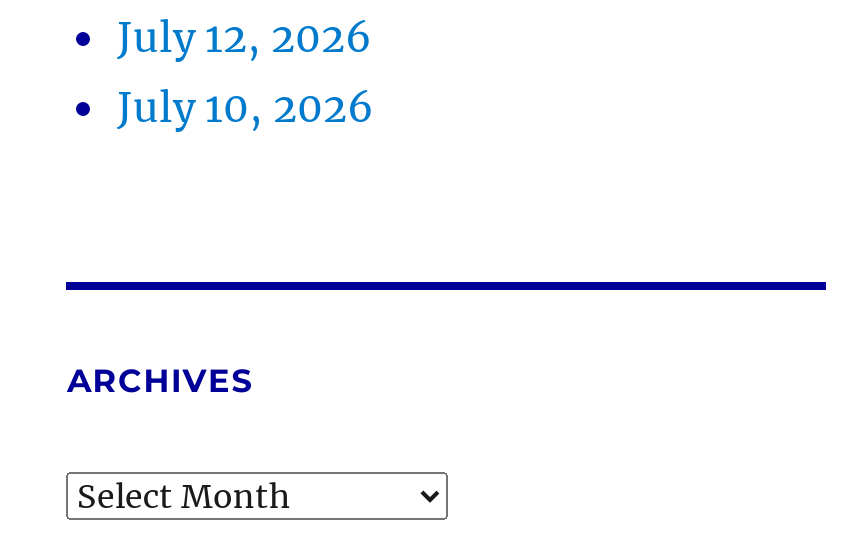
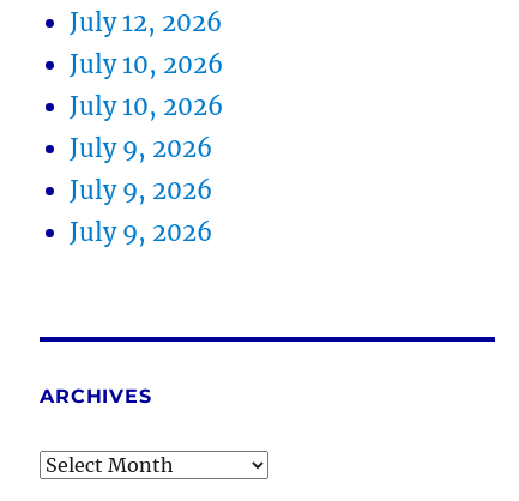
none -> [70,91,224,247] July 10, 2026 | July 9, 2026 | July 9, 2026 | July 9, 2026

